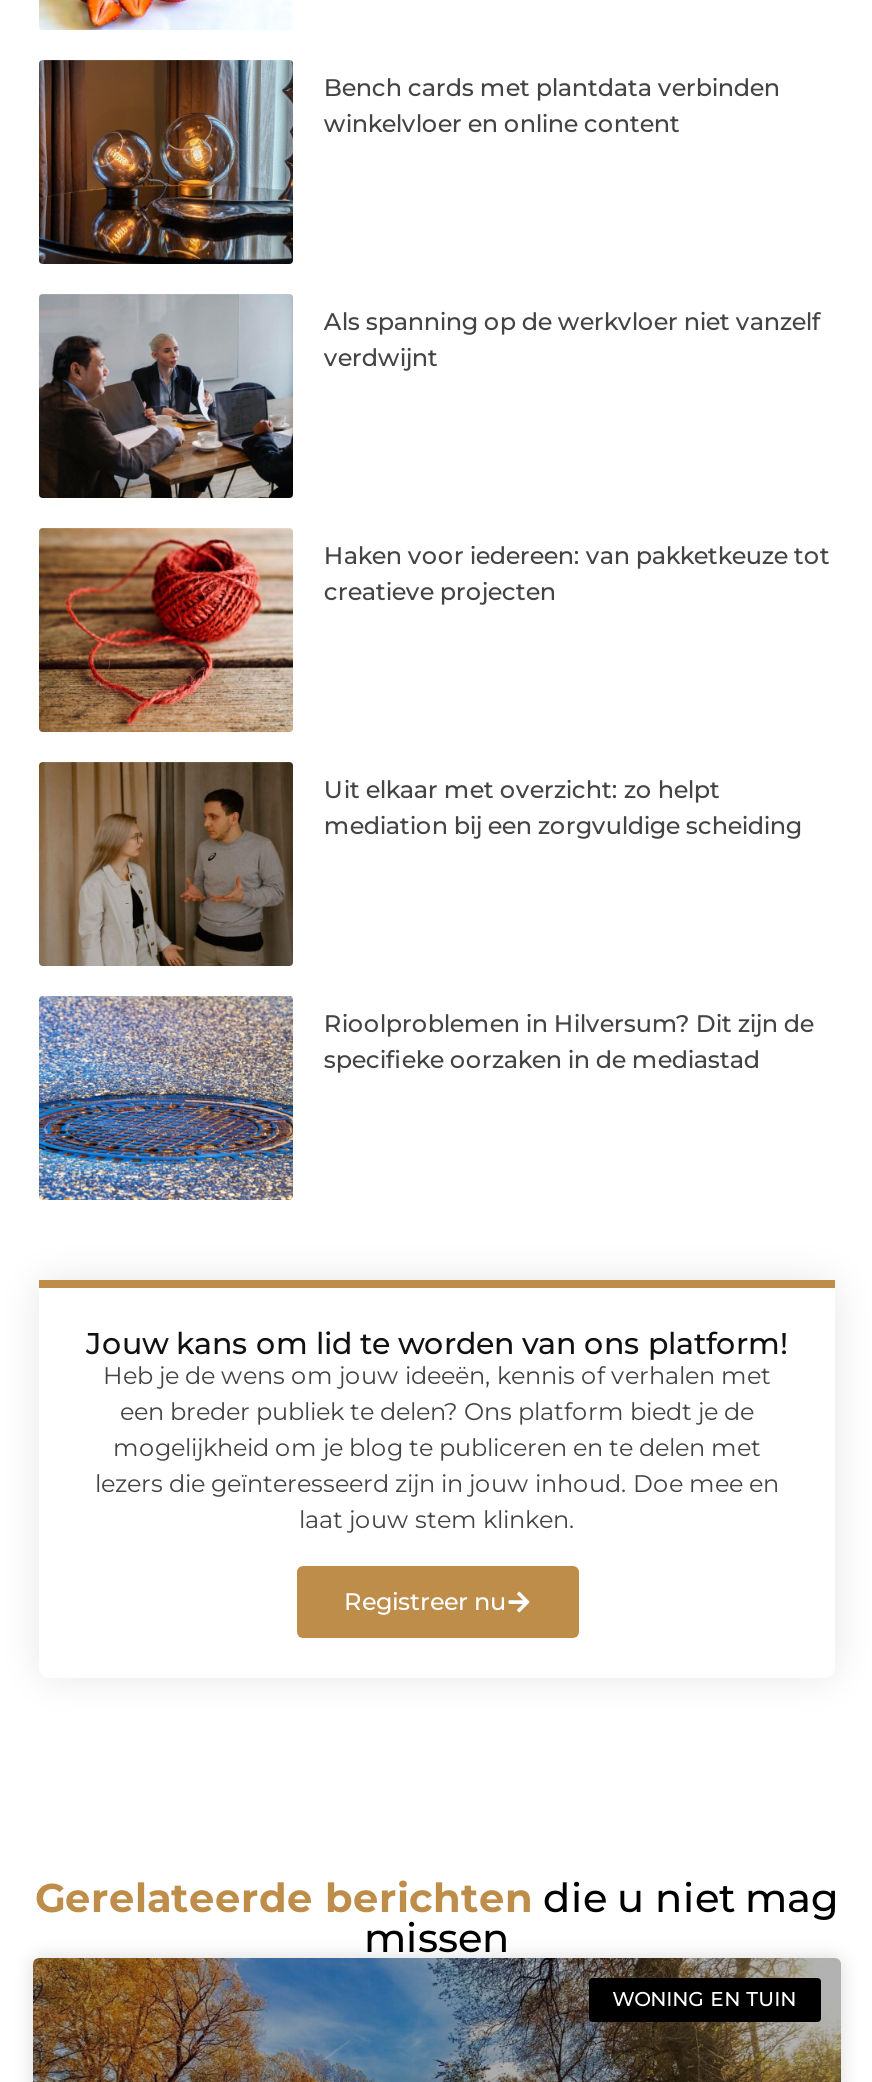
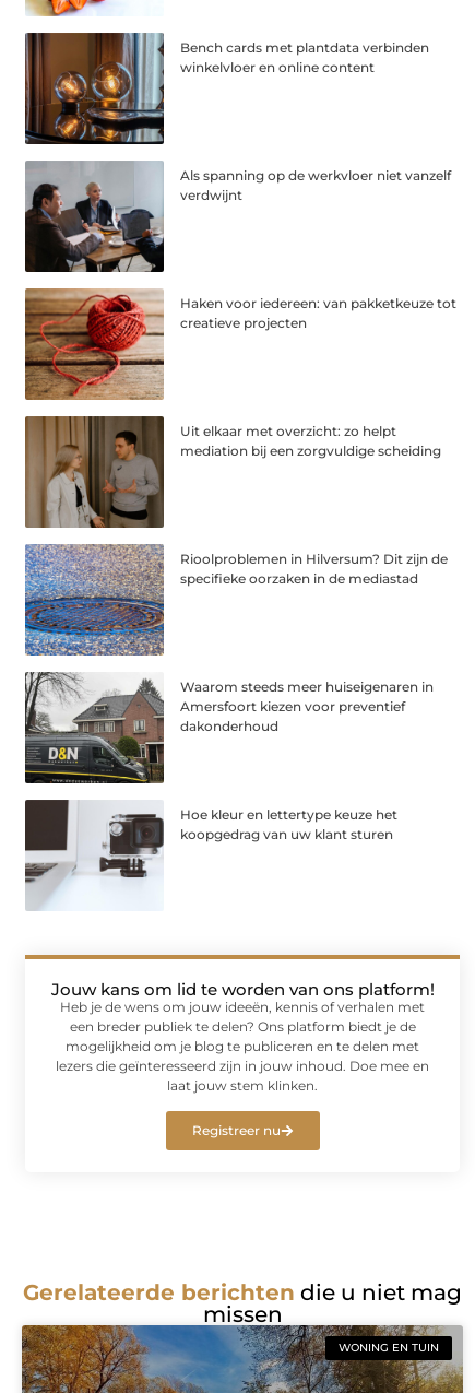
none -> [24,672,434,784] [image] | Waarom steeds meer huiseigenaren in | Amersfoort kiezen voor preventief | dakonderhoud
none -> [24,800,398,910] [image] | Hoe kleur en lettertype keuze het | koopgedrag van uw klant sturen

